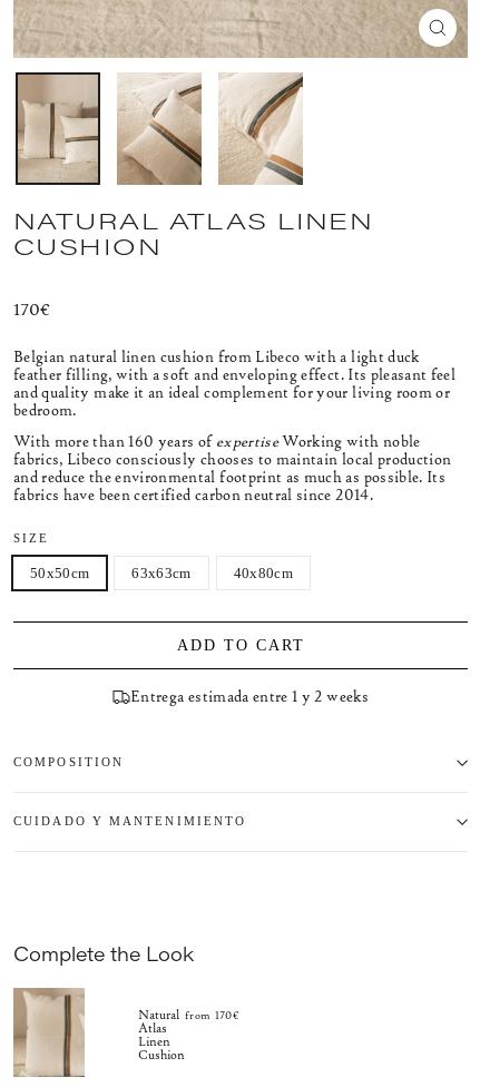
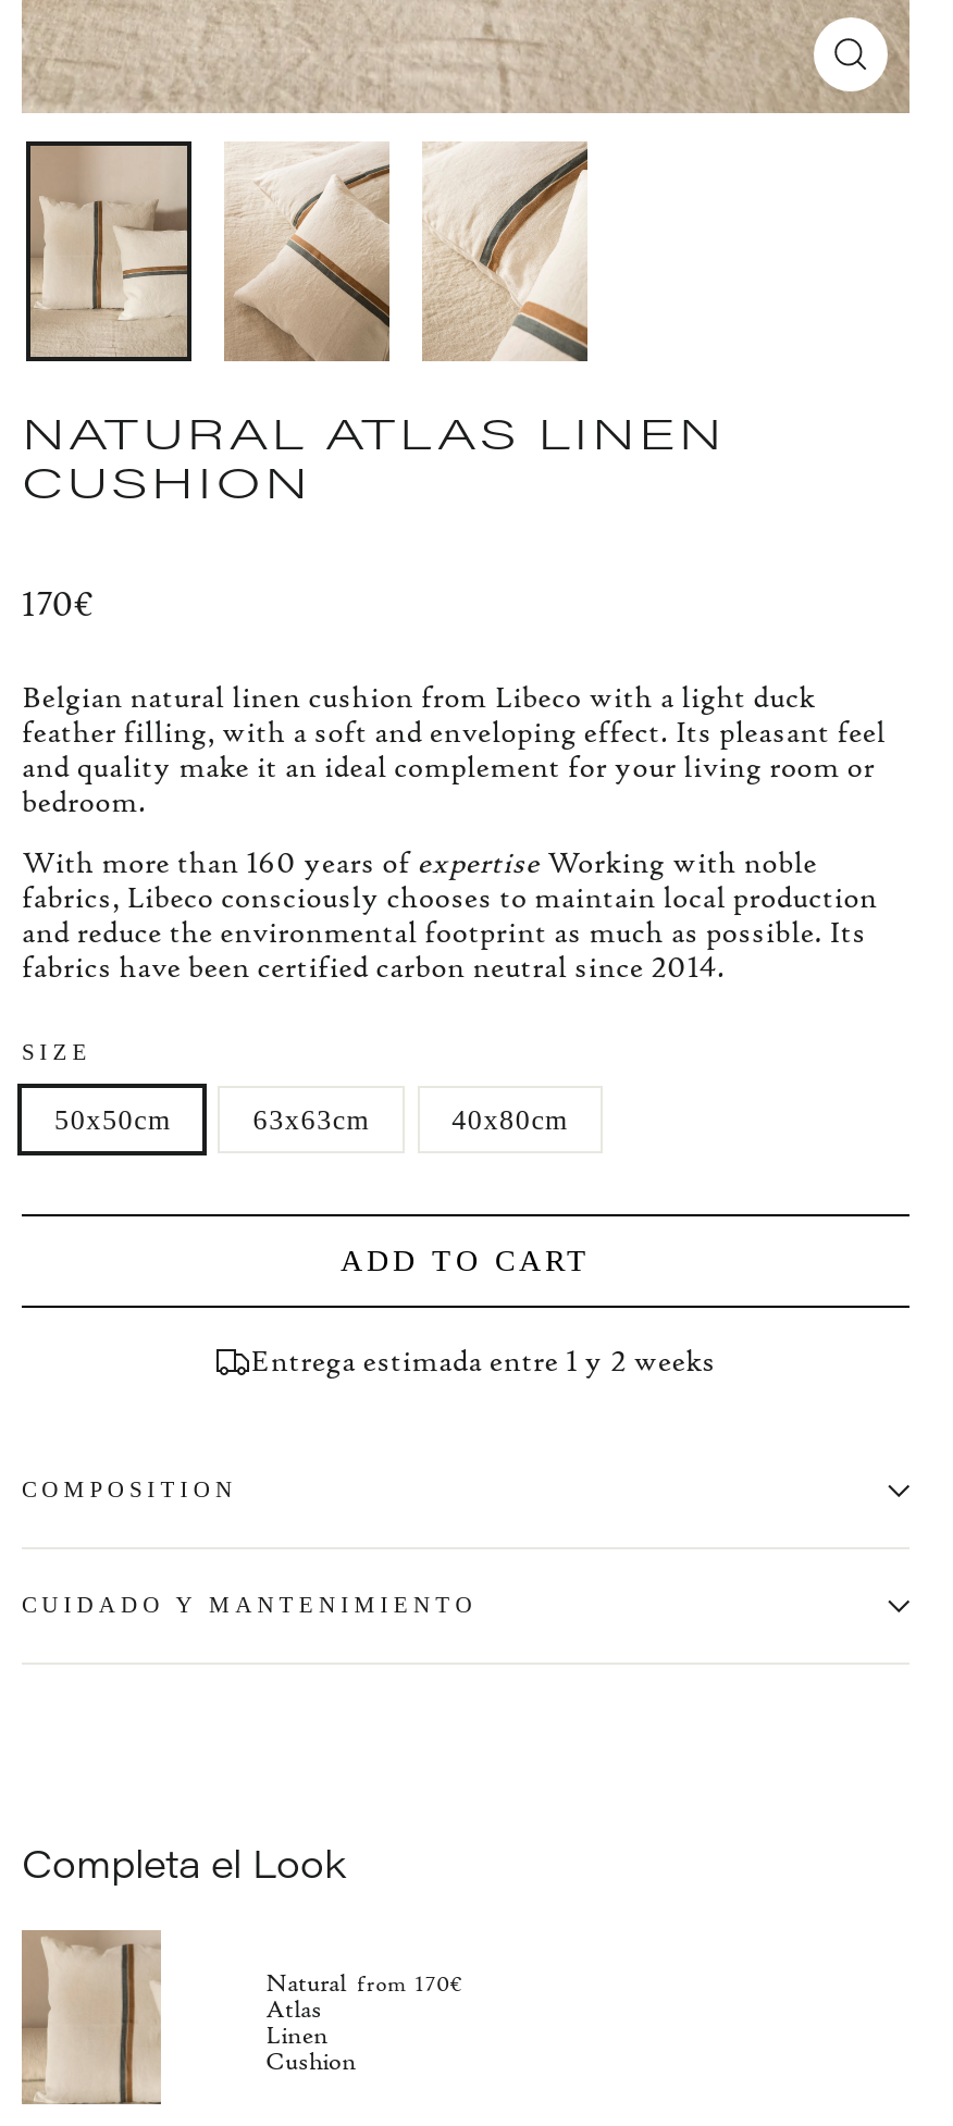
[13,940,194,967] Complete the Look -> [22,1837,346,1889] Completa el Look

